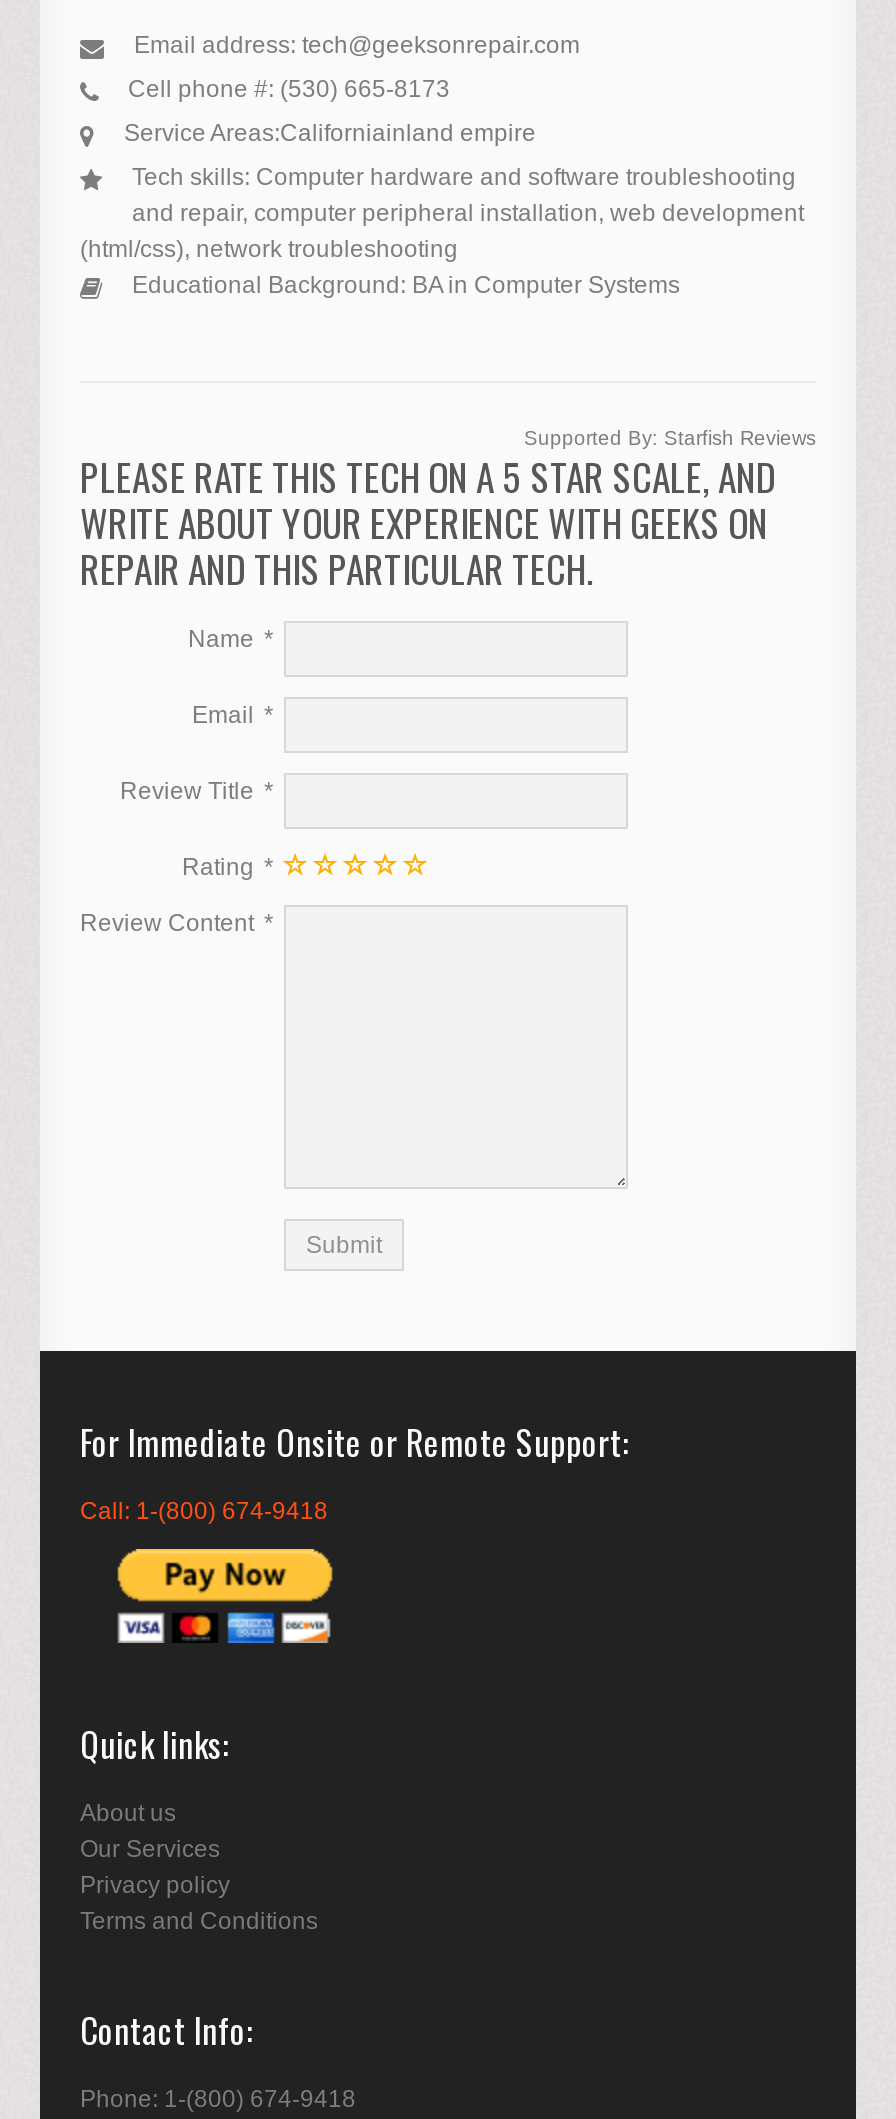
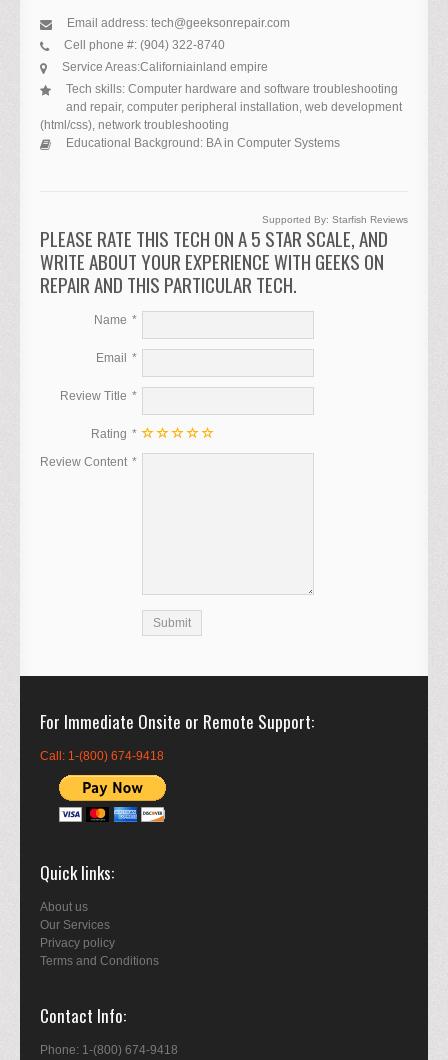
[128,75,450,103] Cell phone #: (530) 665-8173 -> [64,38,225,52] Cell phone #: (904) 322-8740

